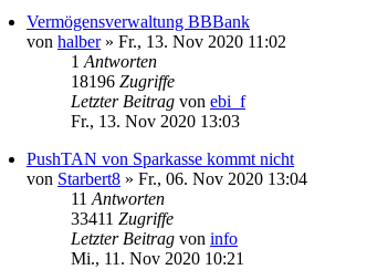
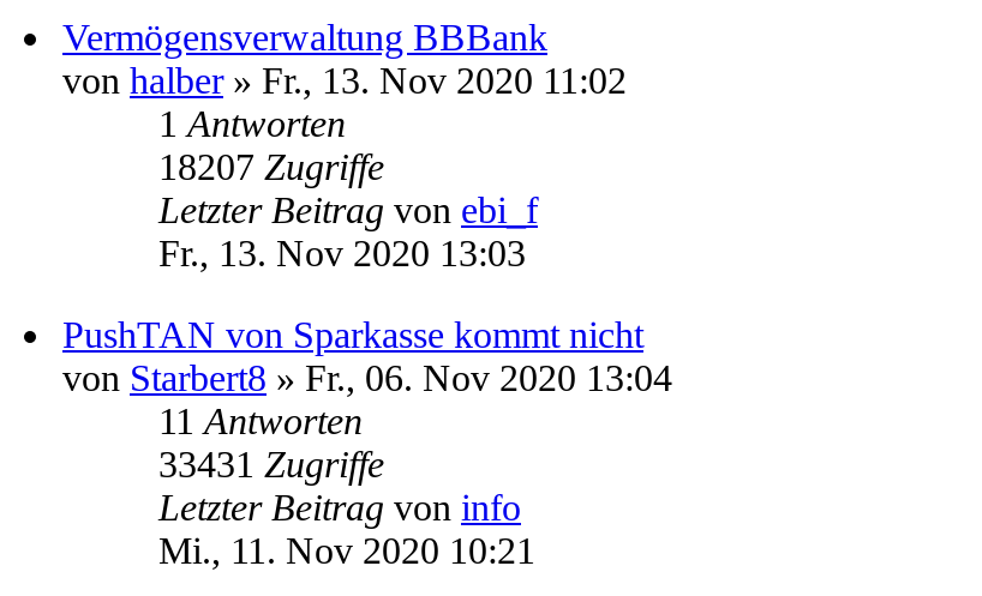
[71,72,175,91] 18196 Zugriffe -> [158,146,384,187] 18207 Zugriffe
[71,209,174,228] 33411 Zugriffe -> [158,443,384,484] 33431 Zugriffe

